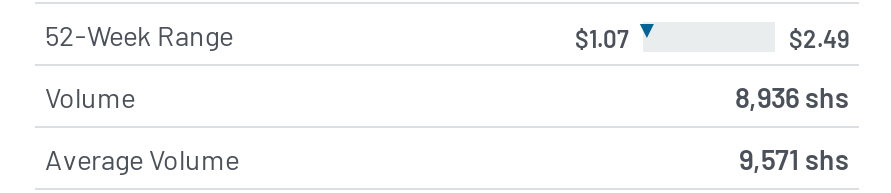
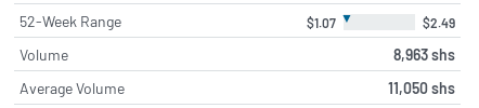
[735,80,849,114] 8,936 shs -> [393,45,455,64] 8,963 shs
[739,142,849,176] 9,571 shs -> [388,79,455,97] 11,050 shs

